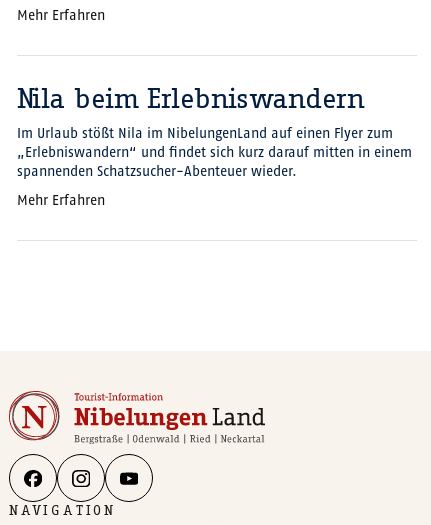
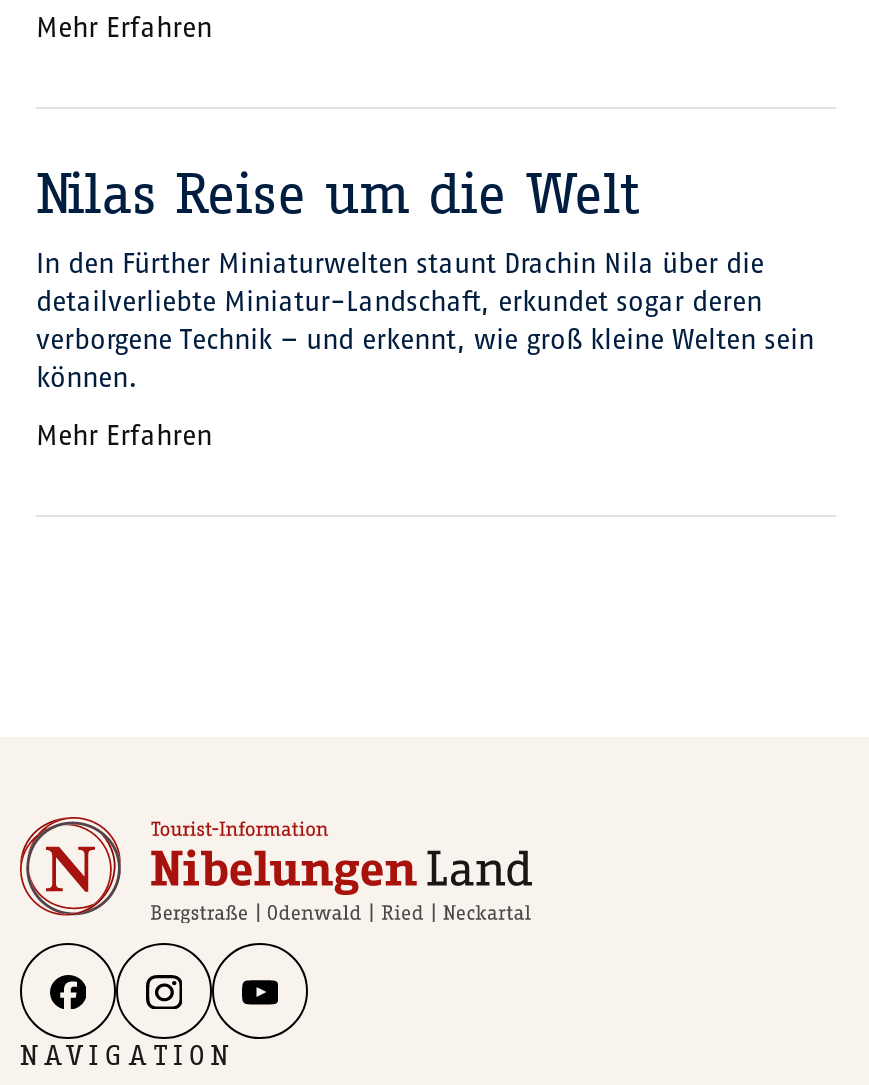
[17,86,412,180] Nila beim Erlebniswandern | Im Urlaub stößt Nila im NibelungenLand auf einen Flyer zum | „Erlebniswandern“ und findet sich kurz darauf mitten in einem | spannenden Schatzsucher-Abenteuer wieder. -> [36,168,814,394] Nilas Reise um die Welt | In den Fürther Miniaturwelten staunt Drachin Nila über die | detailverliebte Miniatur-Landschaft, erkundet sogar deren | verborgene Technik – und erkennt, wie groß kleine Welten sein | können.

